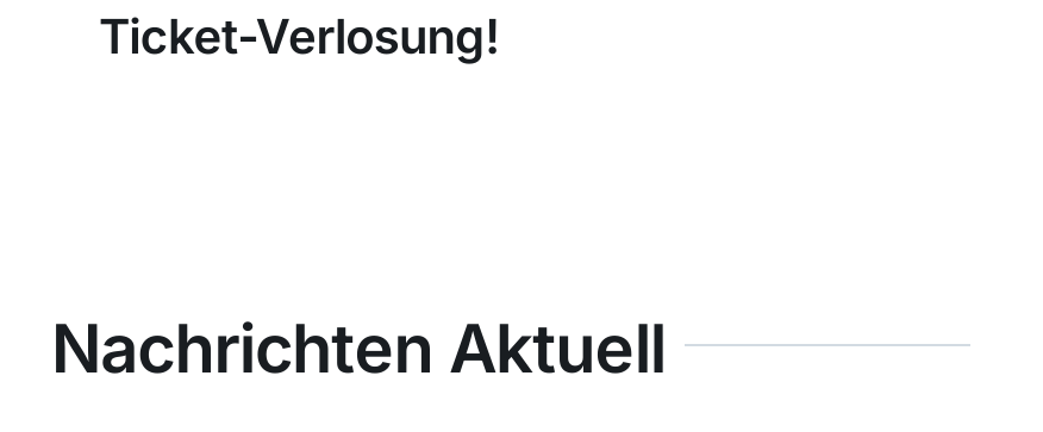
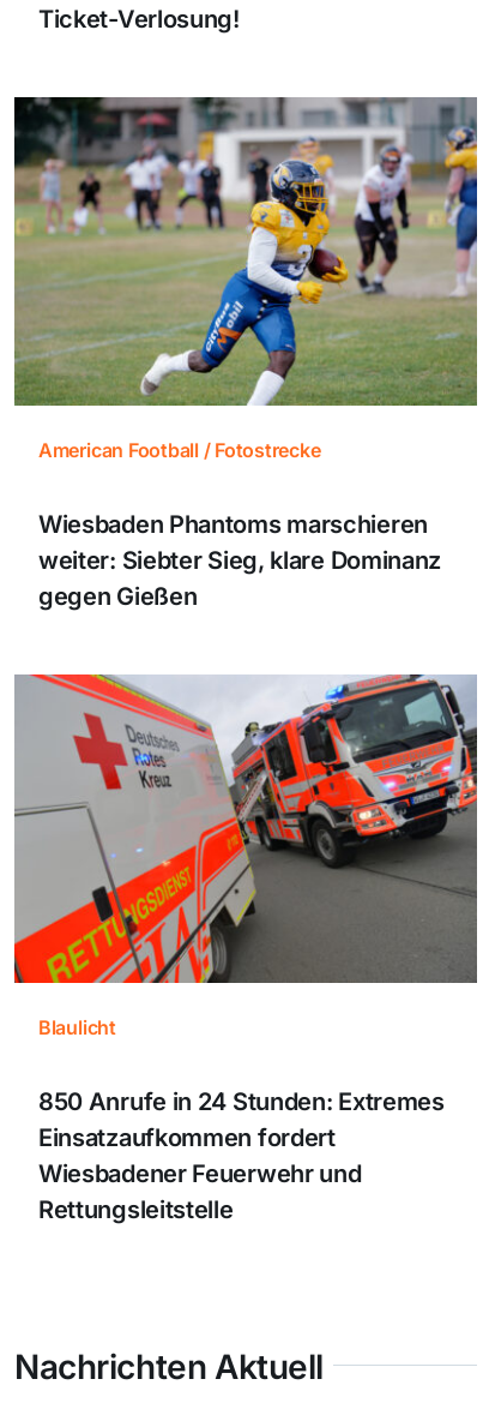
none -> [13,96,478,610] [image] | American Football / Fotostrecke | Wiesbaden Phantoms marschieren | weiter: Siebter Sieg, klare Dominanz | gegen Gießen
none -> [13,673,478,1225] [image] | Blaulicht | 850 Anrufe in 24 Stunden: Extremes | Einsatzaufkommen fordert | Wiesbadener Feuerwehr und | Rettungsleitstelle

